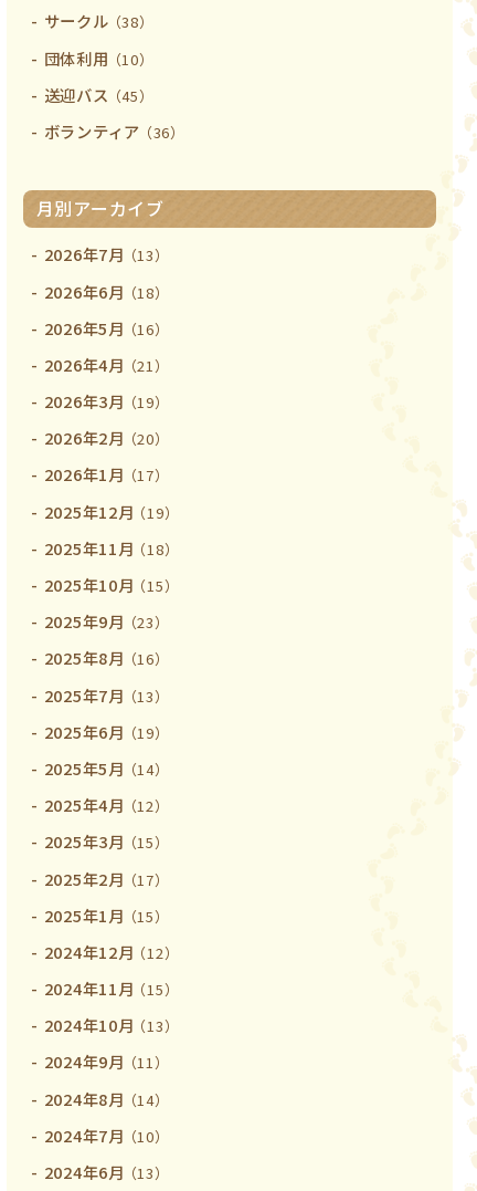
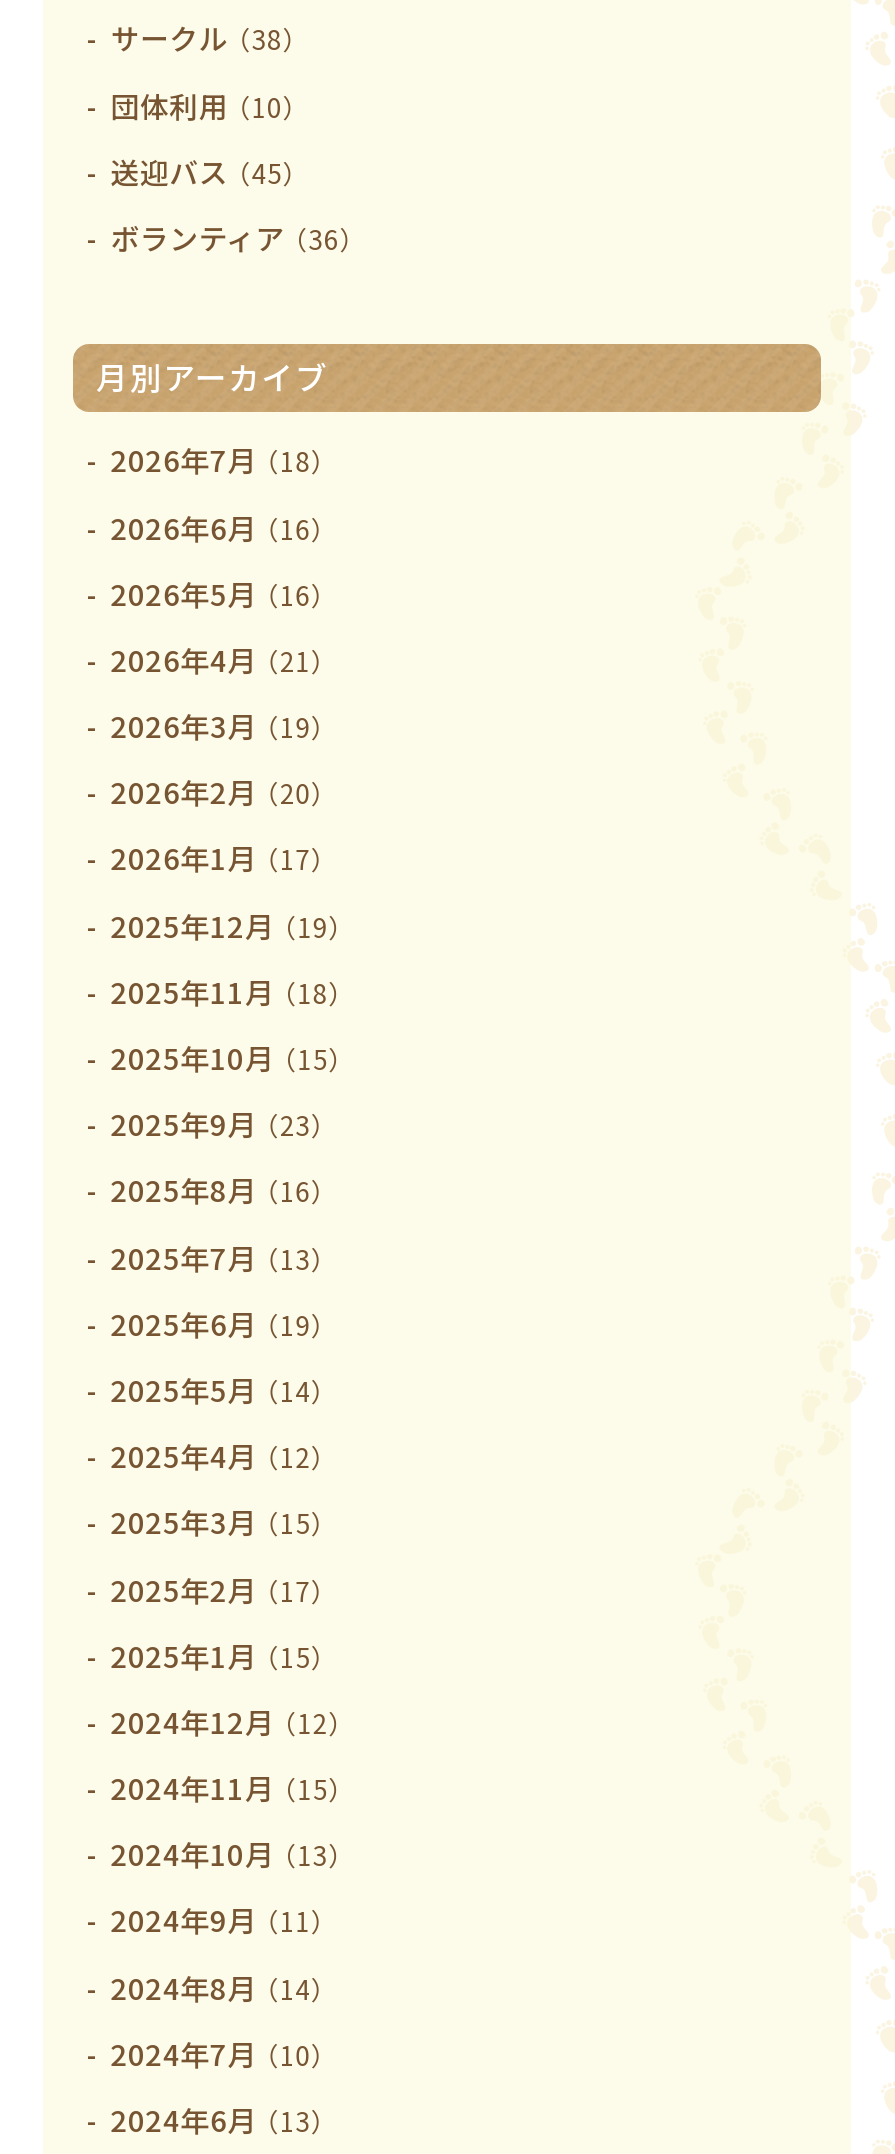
[44,243,170,266] 2026年7月（13） -> [110,439,338,481] 2026年7月（18）
[44,279,170,302] 2026年6月（18） -> [110,505,338,547] 2026年6月（16）

